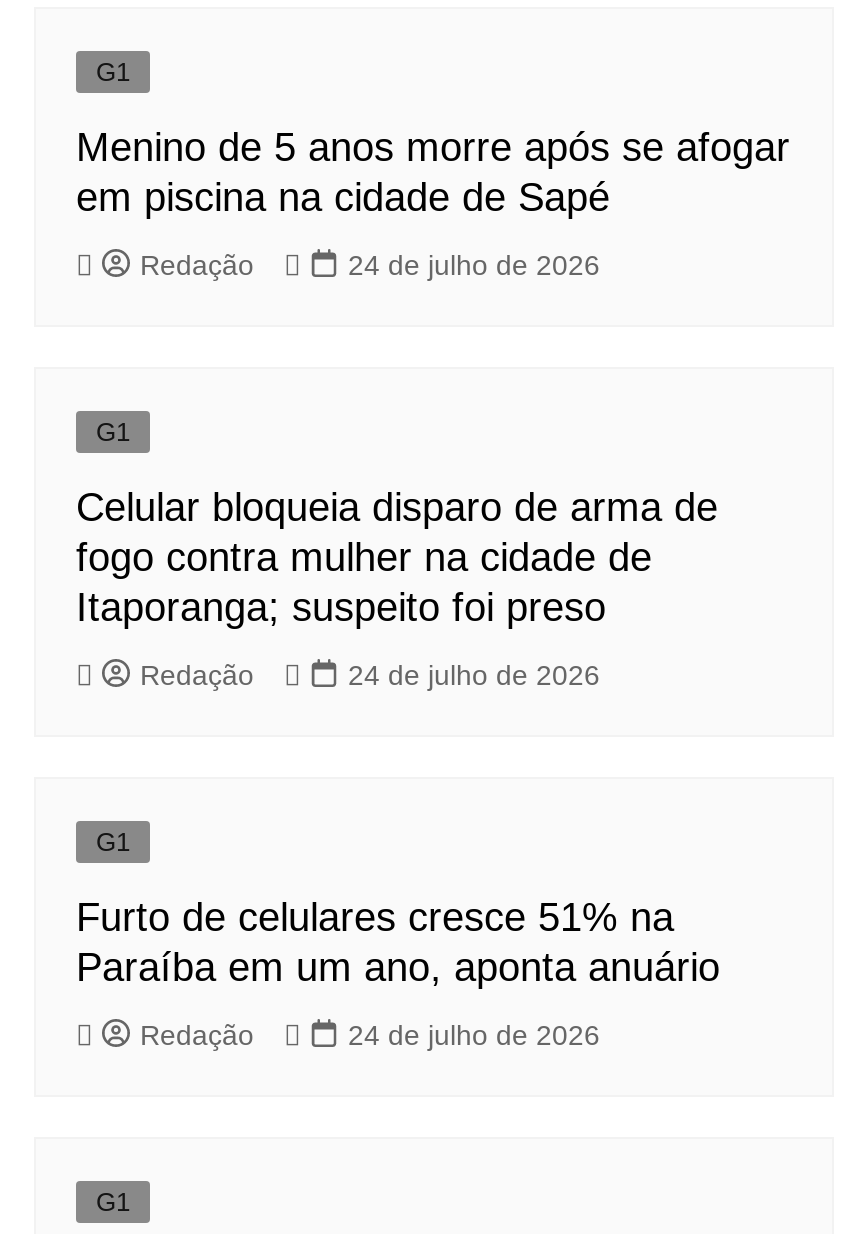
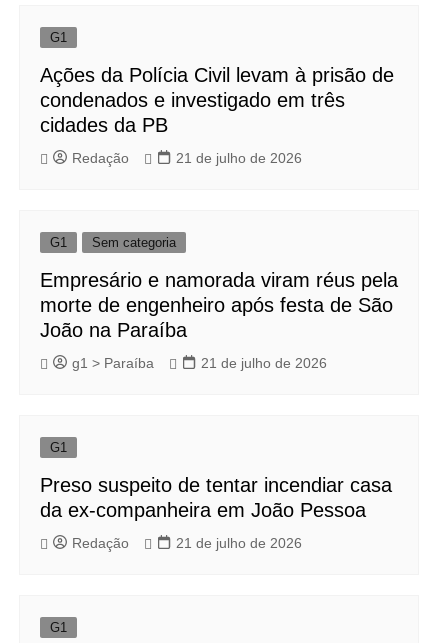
[76,126,790,220] Menino de 5 anos morre após se afogar | em piscina na cidade de Sapé -> [40,64,394,136] Ações da Polícia Civil levam à prisão de | condenados e investigado em três | cidades da PB
[348,249,600,281] 24 de julho de 2026 -> [176,150,302,166] 21 de julho de 2026
[76,486,718,691] Celular bloqueia disparo de arma de | fogo contra mulher na cidade de | Itaporanga; suspeito foi preso | Redação | 24 de julho de 2026 -> [40,235,398,371] Sem categoria | Empresário e namorada viram réus pela | morte de engenheiro após festa de São | João na Paraíba | g1 > Paraíba | 21 de julho de 2026
[76,896,720,990] Furto de celulares cresce 51% na | Paraíba em um ano, aponta anuário -> [40,474,392,521] Preso suspeito de tentar incendiar casa | da ex-companheira em João Pessoa
[348,1019,600,1051] 24 de julho de 2026 -> [176,535,302,551] 21 de julho de 2026

